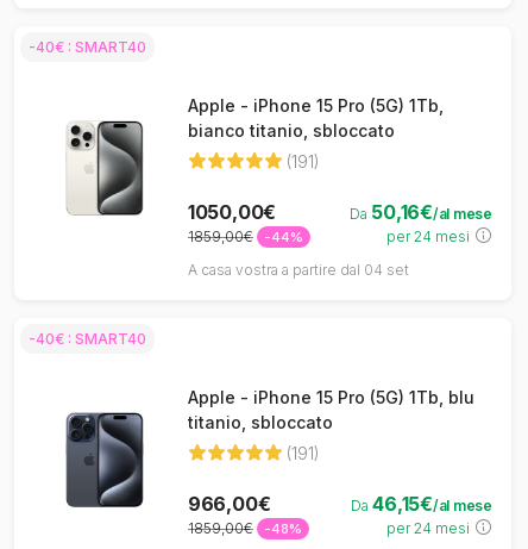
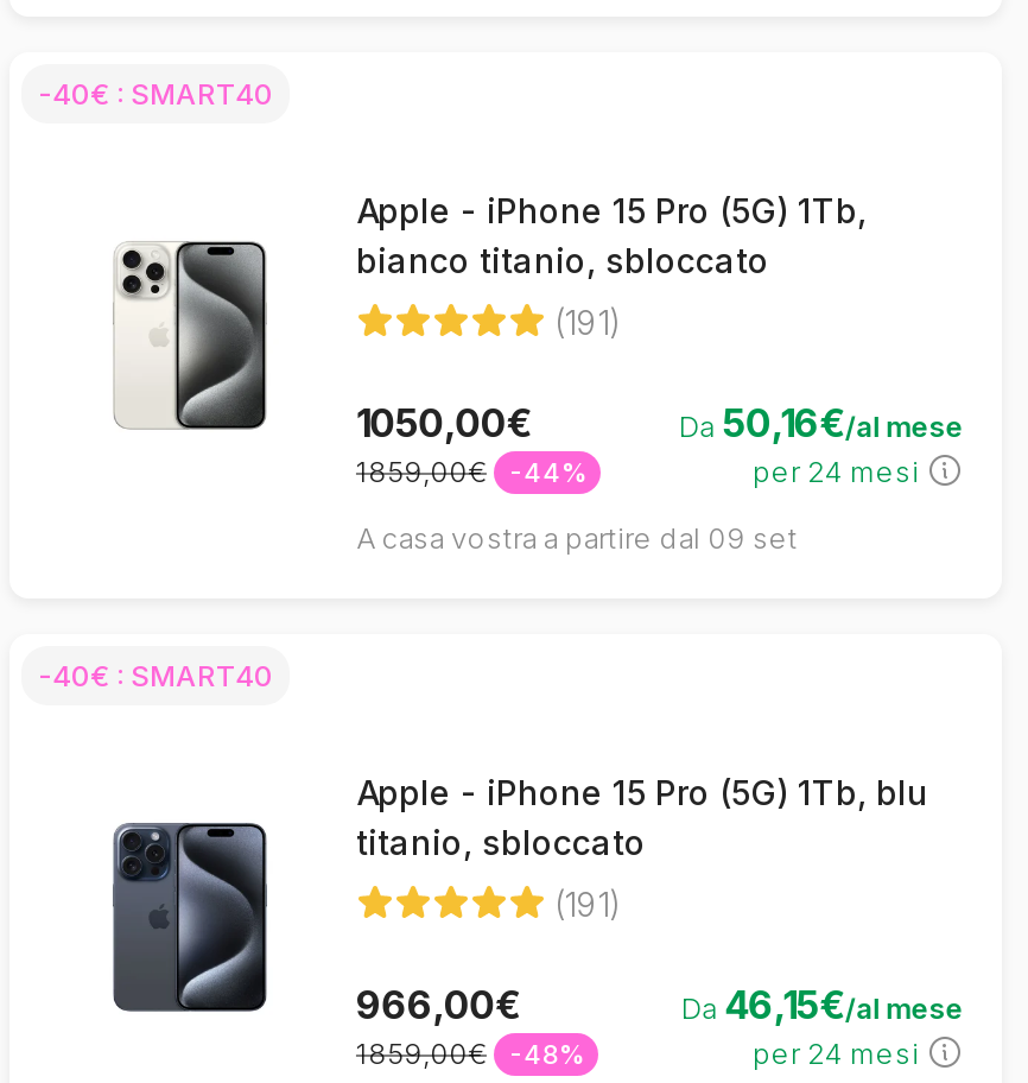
[188,261,409,279] A casa vostra a partire dal 04 set -> [356,521,798,557] A casa vostra a partire dal 09 set

